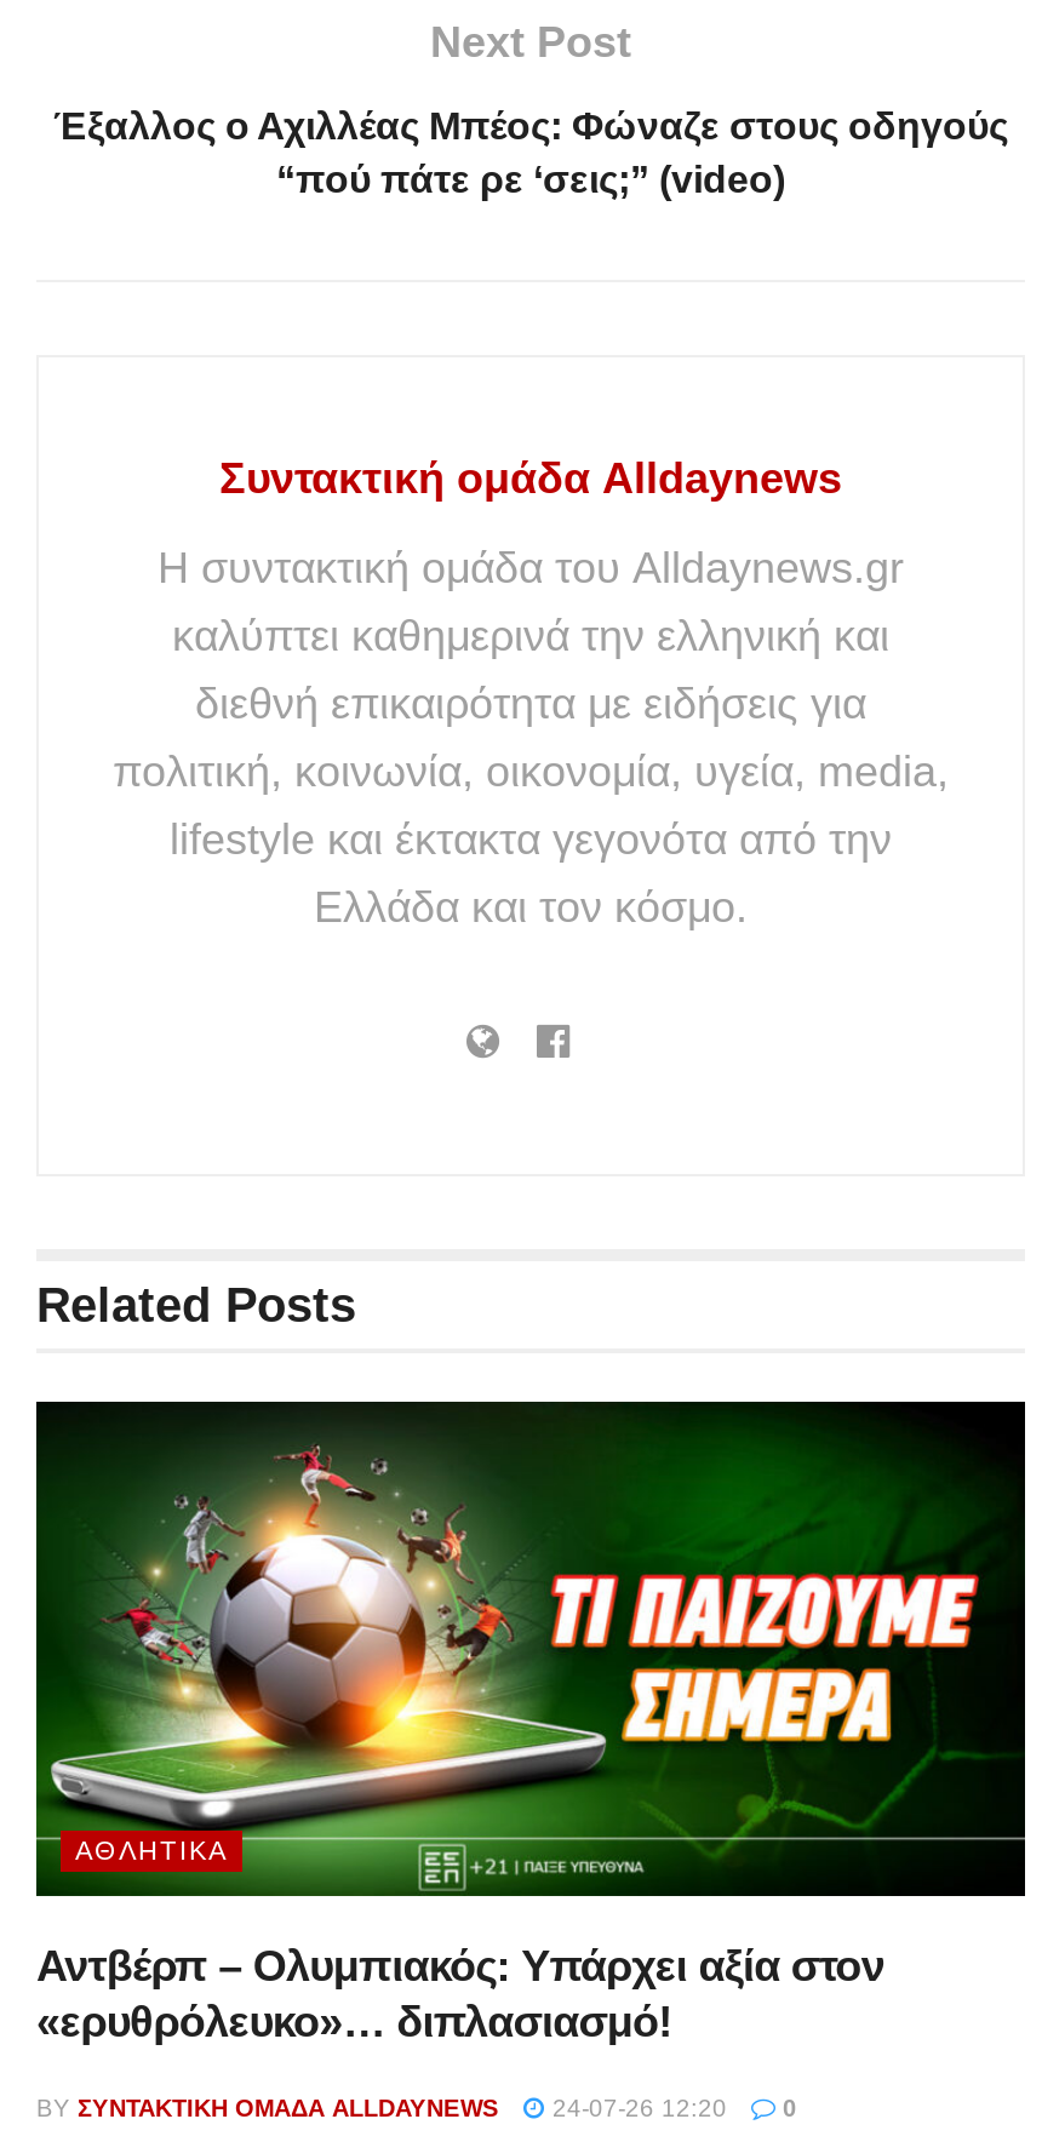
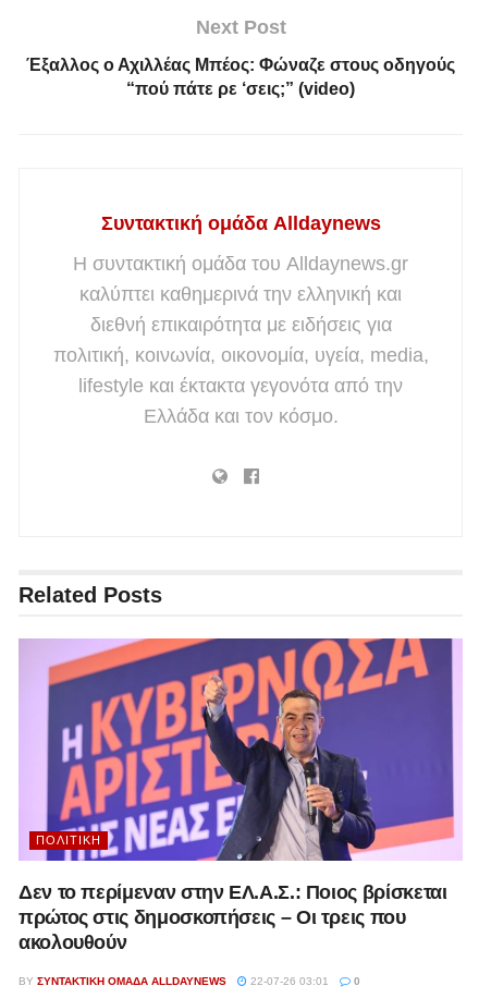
[34,1399,1027,1896] [image] | ΑΘΛΗΤΙΚΆ -> [19,637,463,862] [image] | ΠΟΛΙΤΙΚΉ
[36,1943,884,2047] Αντβέρπ – Ολυμπιακός: Υπάρχει αξία στον | «ερυθρόλευκο»… διπλασιασμό! -> [19,882,447,954] Δεν το περίμεναν στην ΕΛ.Α.Σ.: Ποιος βρίσκεται | πρώτος στις δημοσκοπήσεις – Οι τρεις που | ακολουθούν
[36,2096,797,2122] BY ΣΥΝΤΑΚΤΙΚΉ ΟΜΆΔΑ ALLDAYNEWS 24-07-26 12:20 0 -> [19,976,360,988] BY ΣΥΝΤΑΚΤΙΚΉ ΟΜΆΔΑ ALLDAYNEWS 22-07-26 03:01 0

